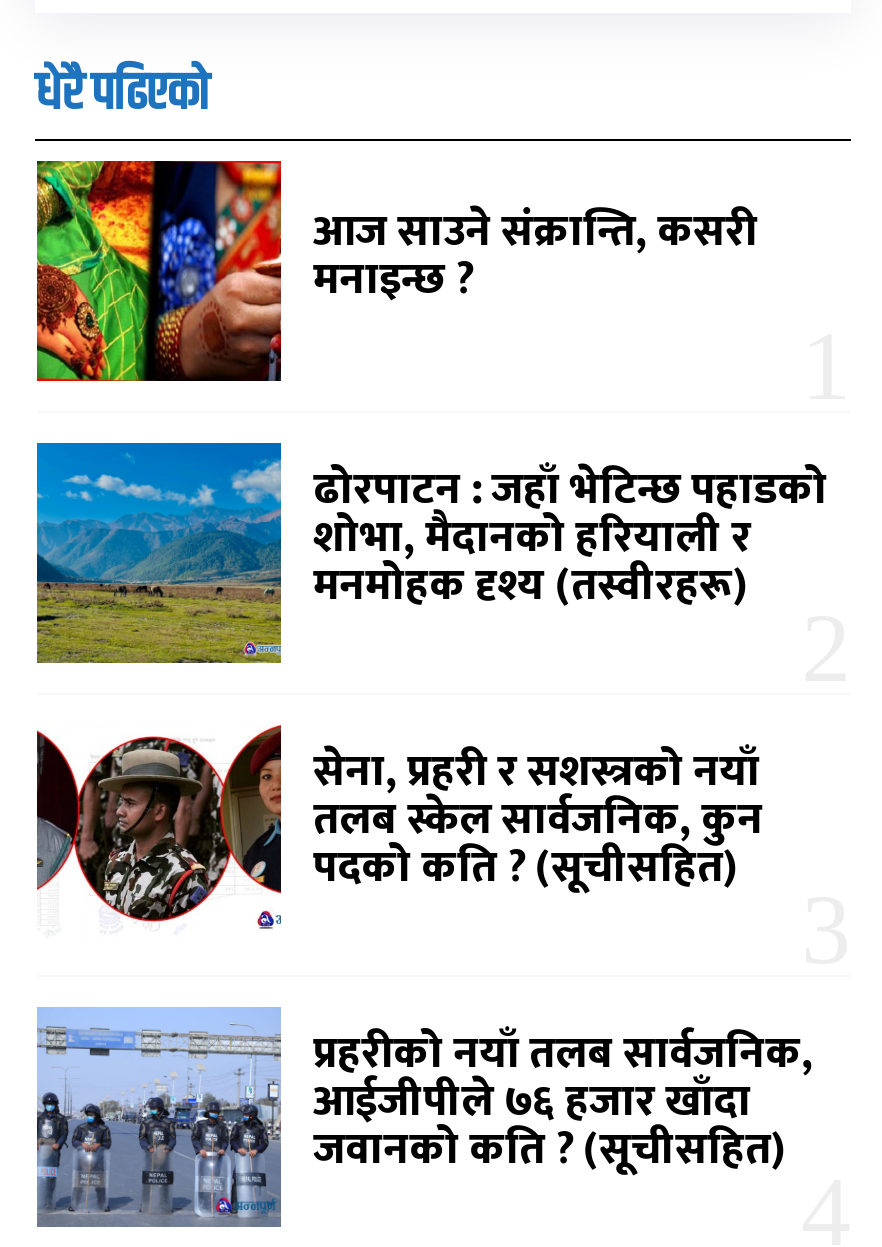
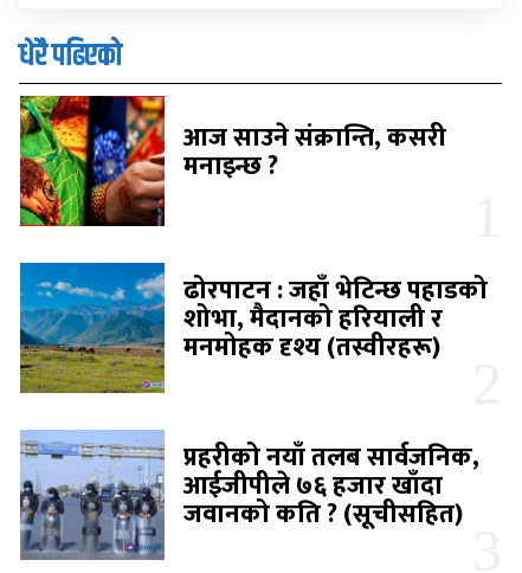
[35,723,763,945] [image] | सेना, प्रहरी र सशस्त्रको नयाँ | तलब स्केल सार्वजनिक, कुन | पदको कति ? (सूचीसहित) -> none

